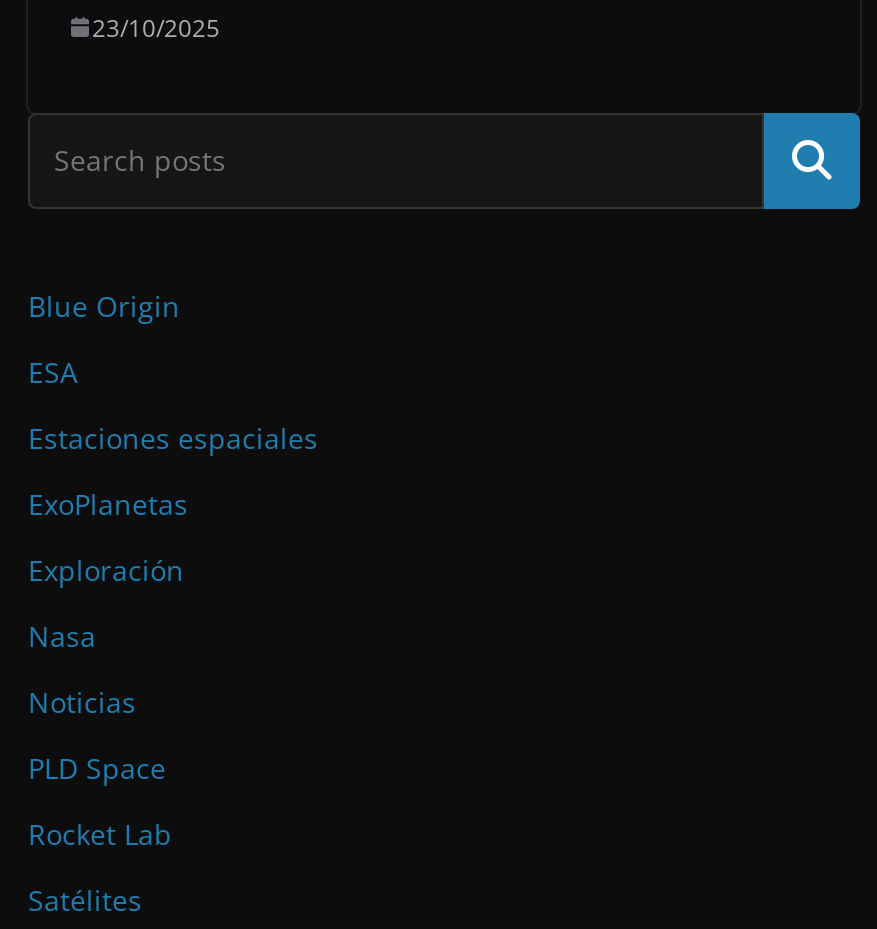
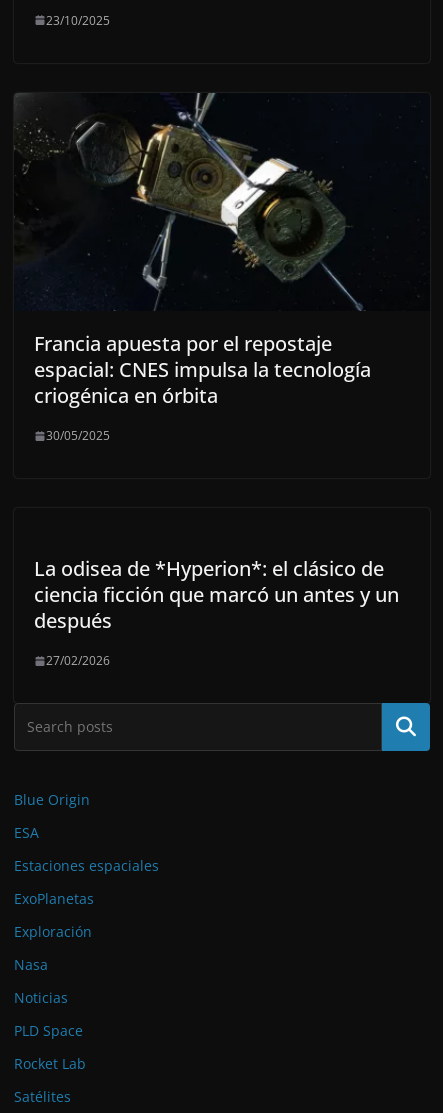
none -> [16,92,371,444] [image] | Francia apuesta por el repostaje | espacial: CNES impulsa la tecnología | criogénica en órbita | 30/05/2025
none -> [34,555,399,669] La odisea de *Hyperion*: el clásico de | ciencia ficción que marcó un antes y un | después | 27/02/2026

